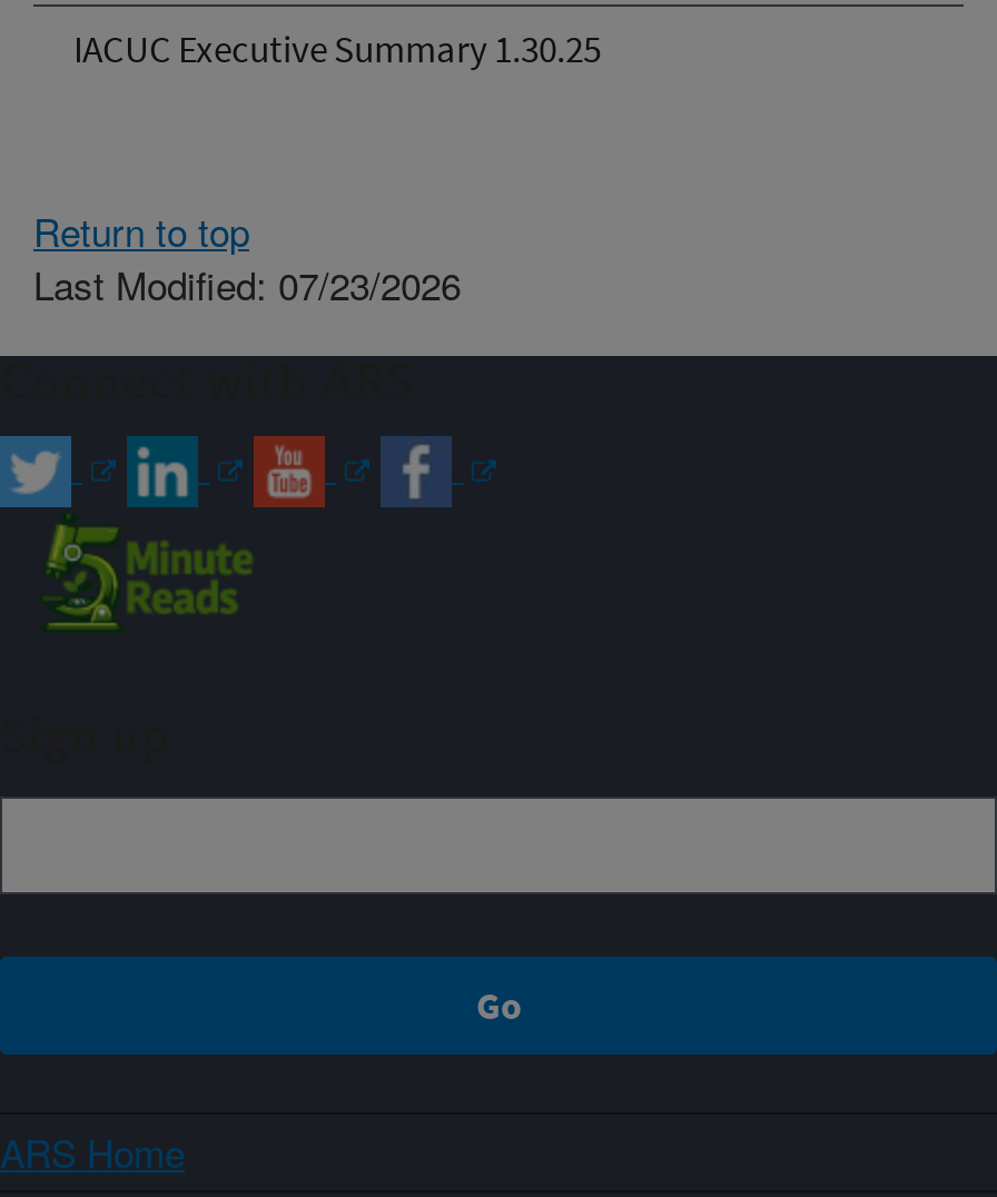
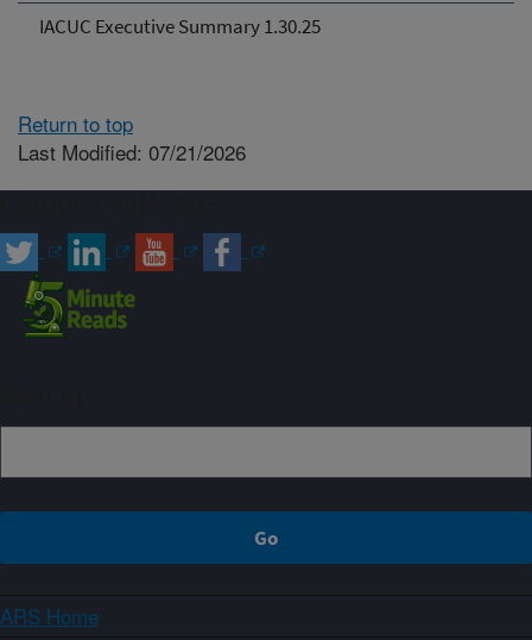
[33,255,461,310] Last Modified: 07/23/2026 -> [18,136,246,166] Last Modified: 07/21/2026

